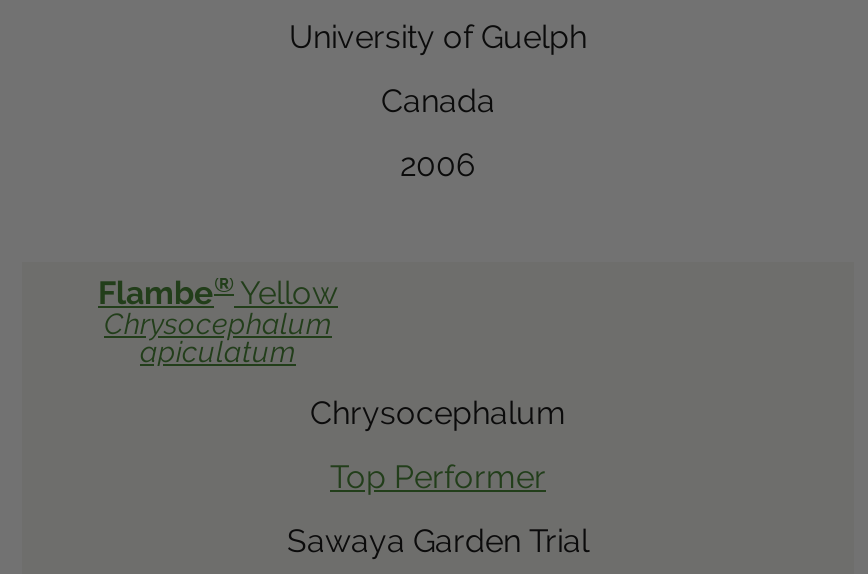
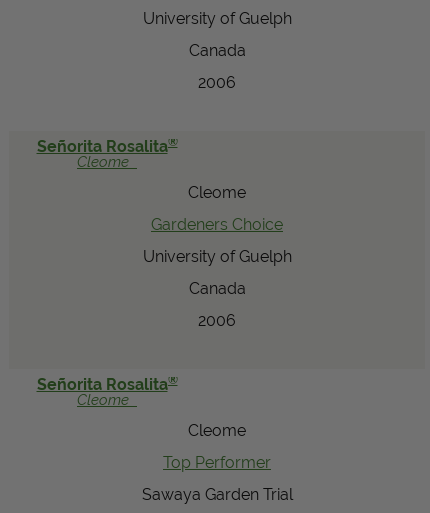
[98,271,566,433] Flambe® Yellow | Chrysocephalum | apiculatum | Chrysocephalum -> [36,135,291,440] Señorita Rosalita® | Cleome | Cleome | Gardeners Choice | University of Guelph | Canada | 2006 | Señorita Rosalita® | Cleome | Cleome

